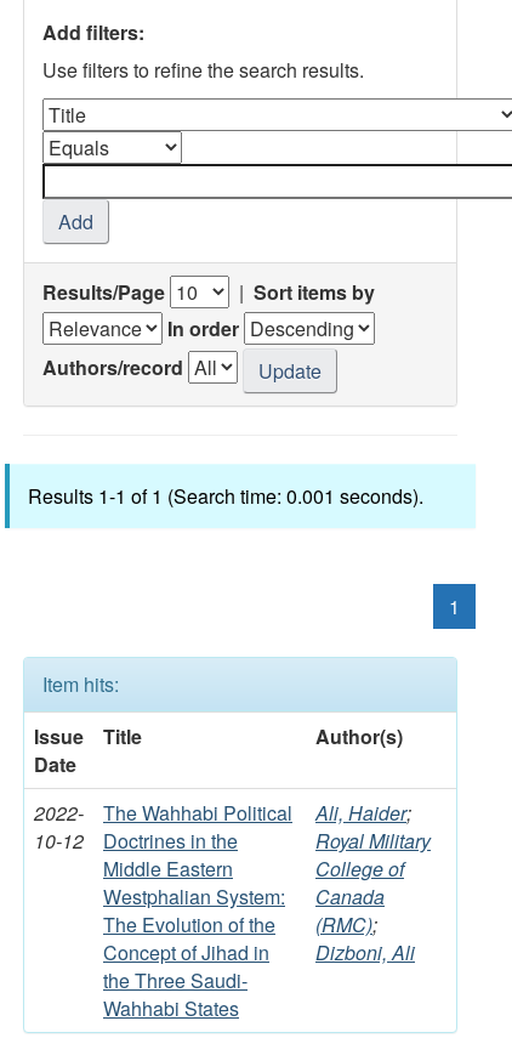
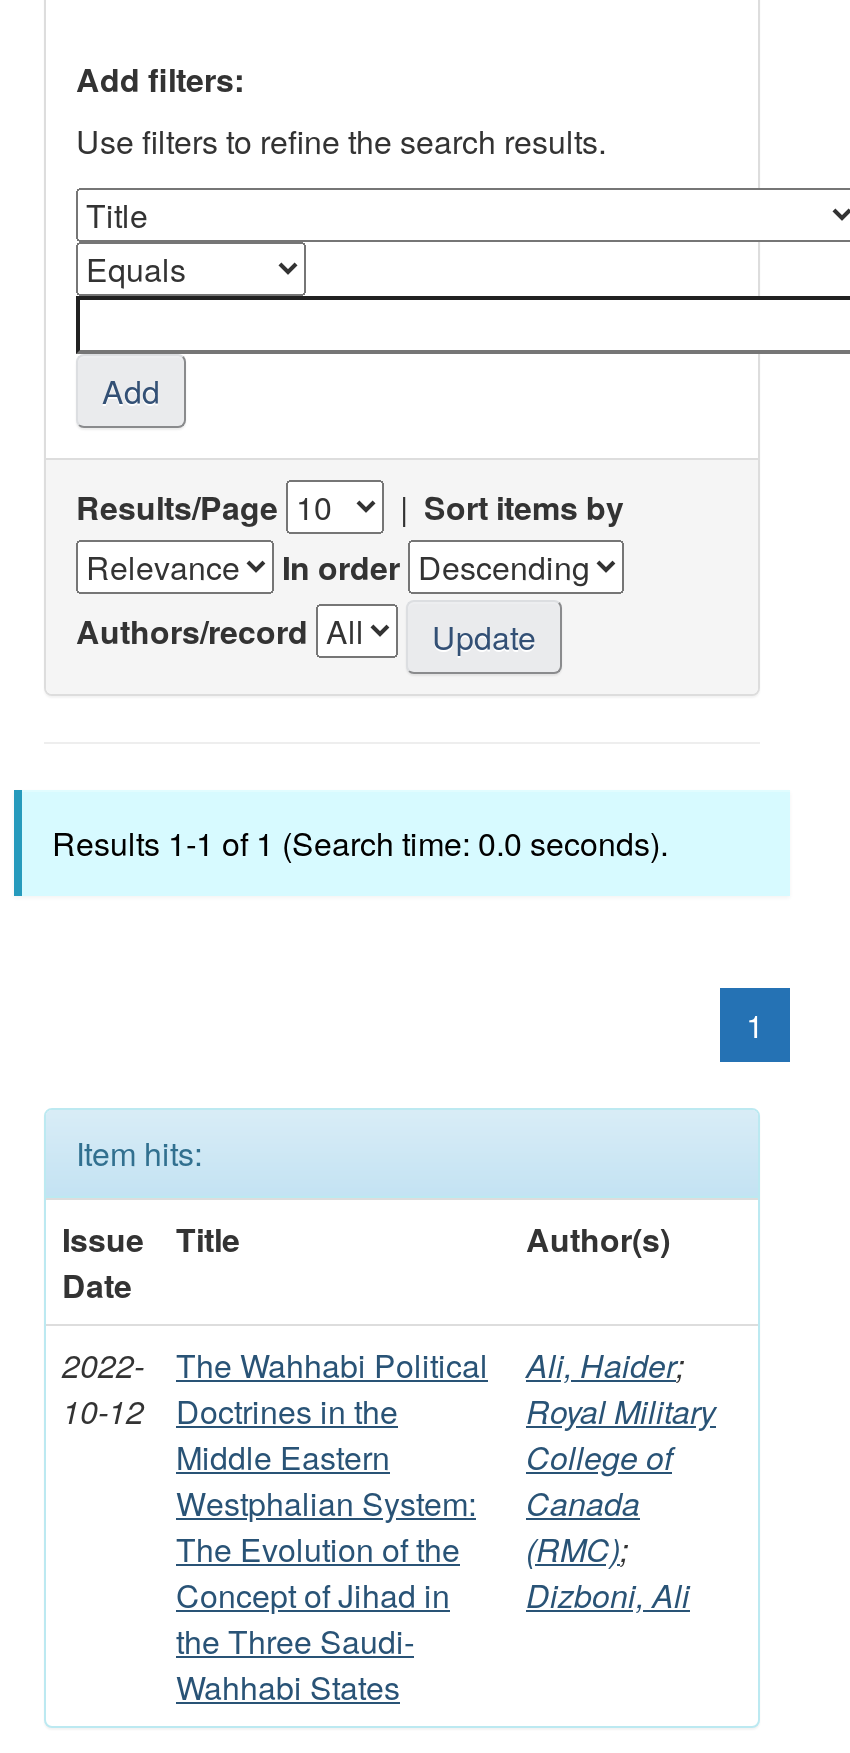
[28,481,423,509] Results 1-1 of 1 (Search time: 0.001 seconds). -> [52,819,668,865] Results 1-1 of 1 (Search time: 0.0 seconds).

